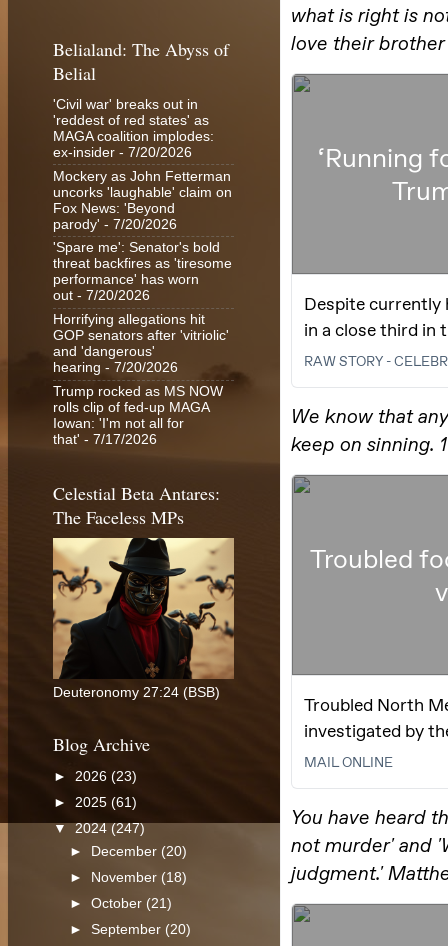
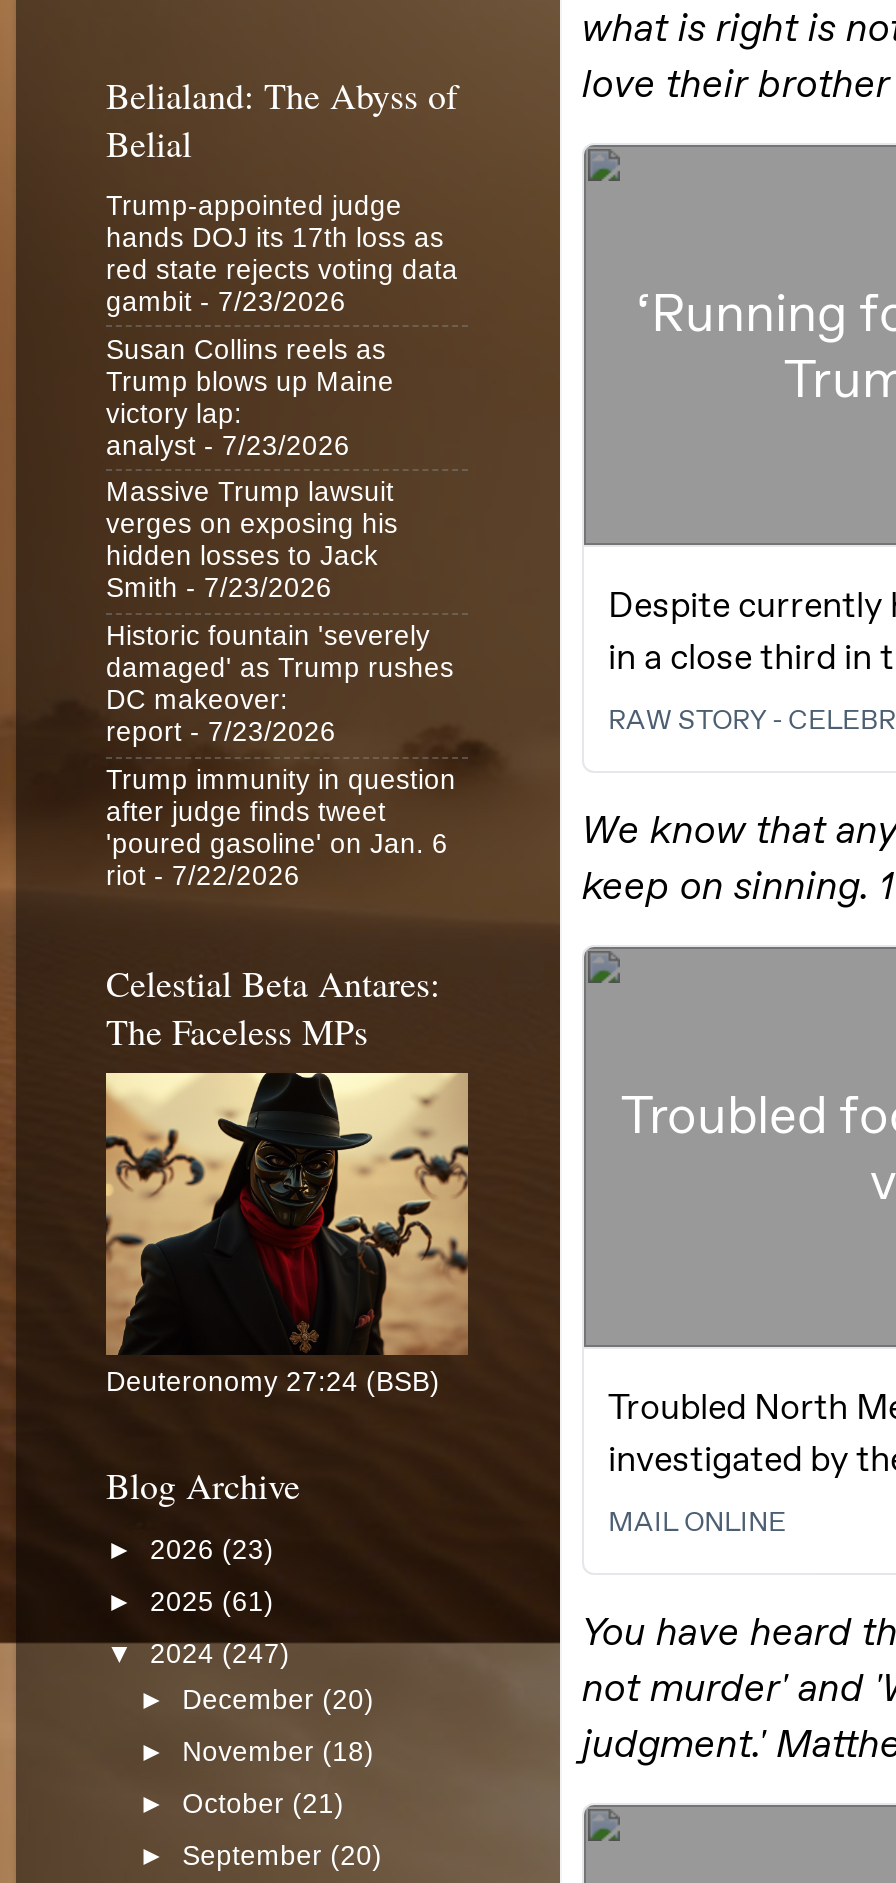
[53,97,214,160] 'Civil war' breaks out in | 'reddest of red states' as | MAGA coalition implodes: | ex-insider - 7/20/2026 -> [106,191,458,317] Trump-appointed judge | hands DOJ its 17th loss as | red state rejects voting data | gambit - 7/23/2026
[53,169,232,232] Mockery as John Fetterman | uncorks 'laughable' claim on | Fox News: 'Beyond | parody' - 7/20/2026 -> [106,334,394,460] Susan Collins reels as | Trump blows up Maine | victory lap: | analyst - 7/23/2026
[53,240,232,303] 'Spare me': Senator's bold | threat backfires as 'tiresome | performance' has worn | out - 7/20/2026 -> [106,478,398,604] Massive Trump lawsuit | verges on exposing his | hidden losses to Jack | Smith - 7/23/2026
[53,312,229,375] Horrifying allegations hit | GOP senators after 'vitriolic' | and 'dangerous' | hearing - 7/20/2026 -> [106,621,454,747] Historic fountain 'severely | damaged' as Trump rushes | DC makeover: | report - 7/23/2026
[53,384,223,447] Trump rocked as MS NOW | rolls clip of fed-up MAGA | Iowan: 'I'm not all for | that' - 7/17/2026 -> [106,765,456,891] Trump immunity in question | after judge finds tweet | 'poured gasoline' on Jan. 6 | riot - 7/22/2026

